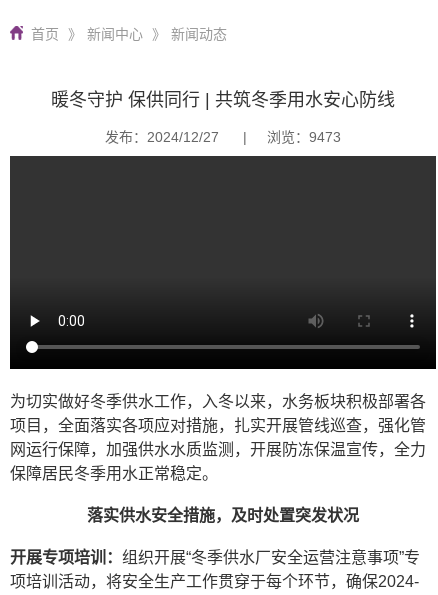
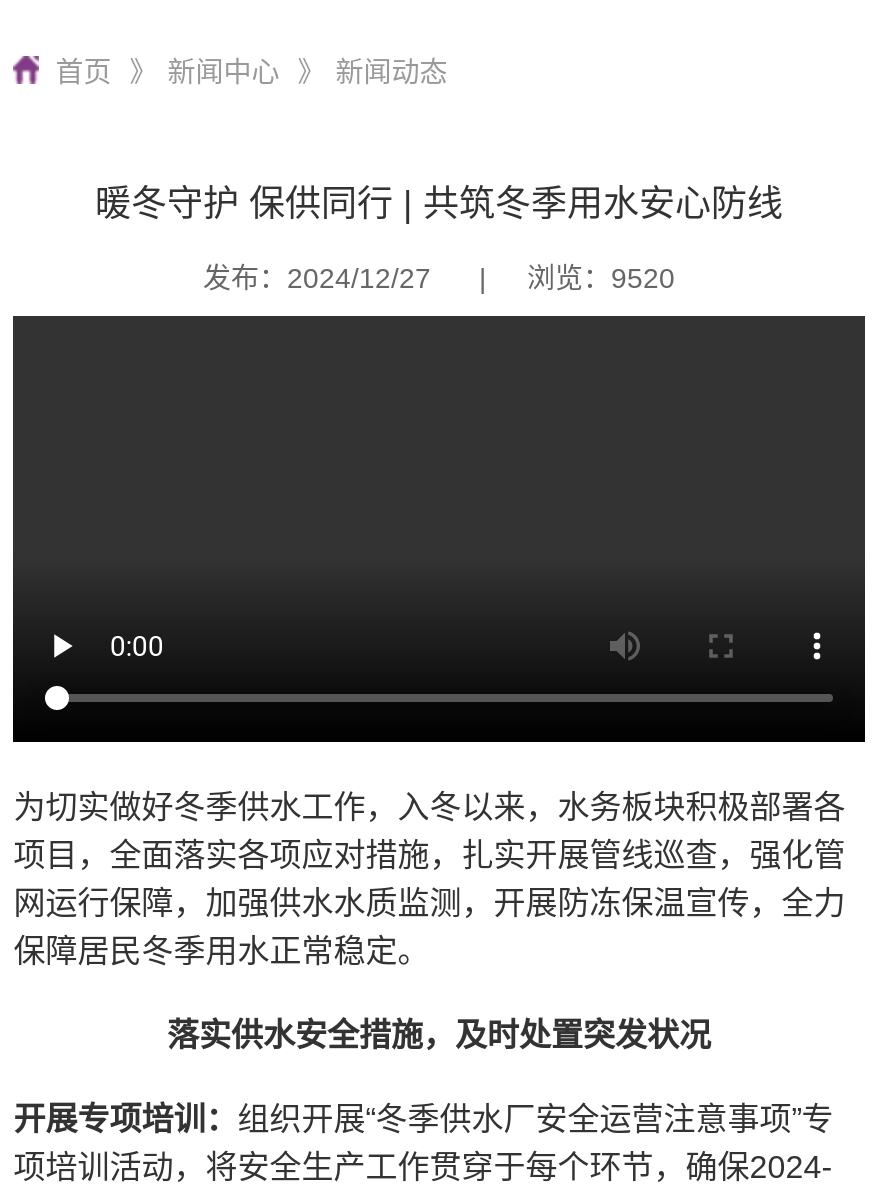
[267,129,341,145] 浏览：9473 -> [527,262,675,294] 浏览：9520

